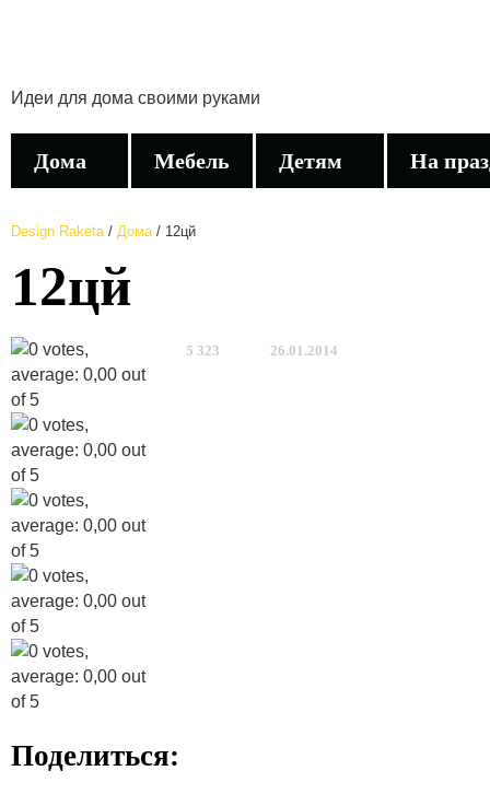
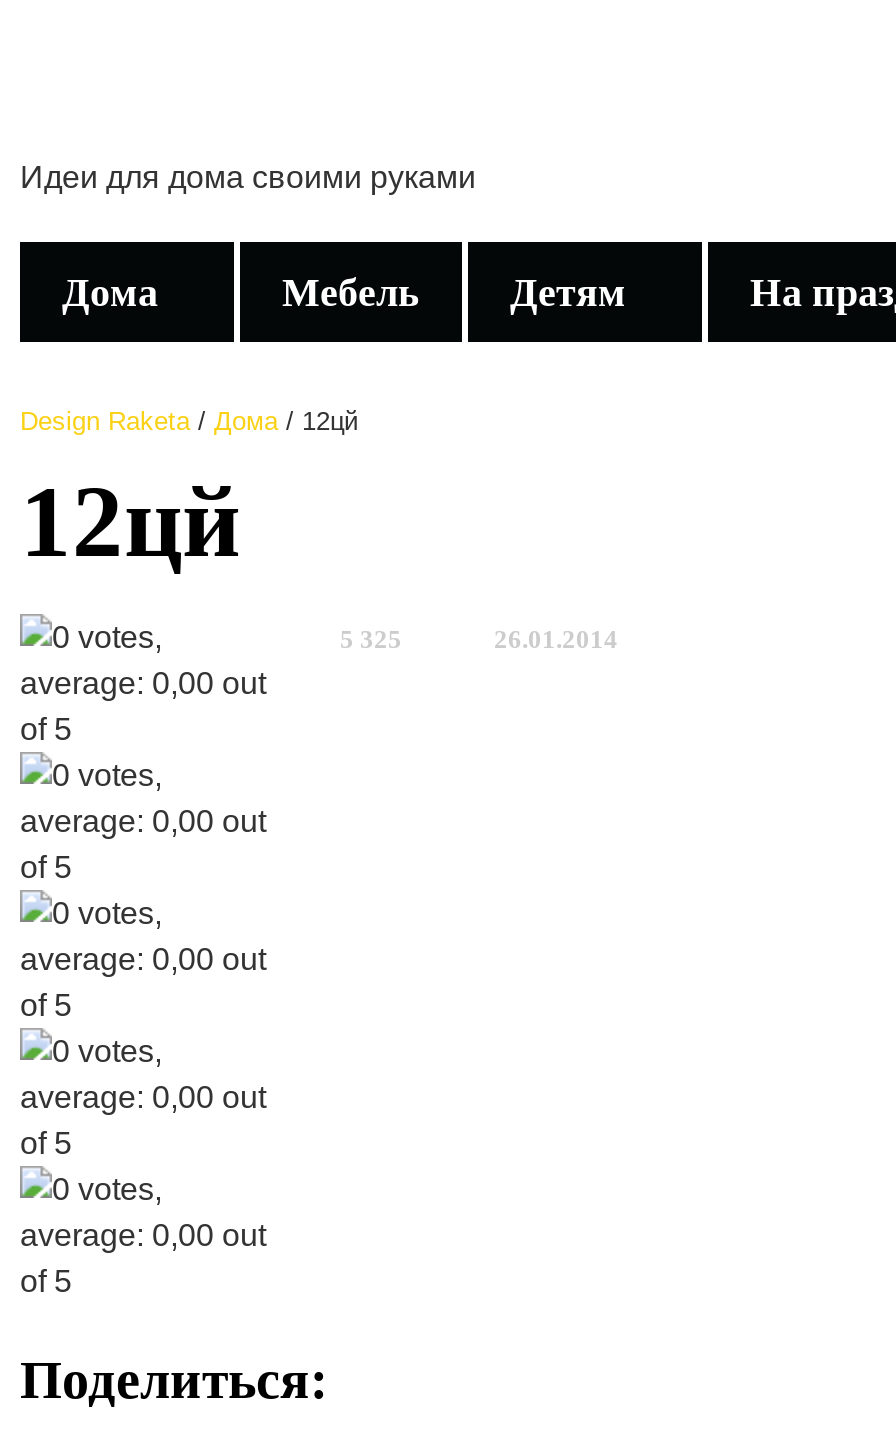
[186,342,220,359] 5 323 -> [340,624,402,654] 5 325

